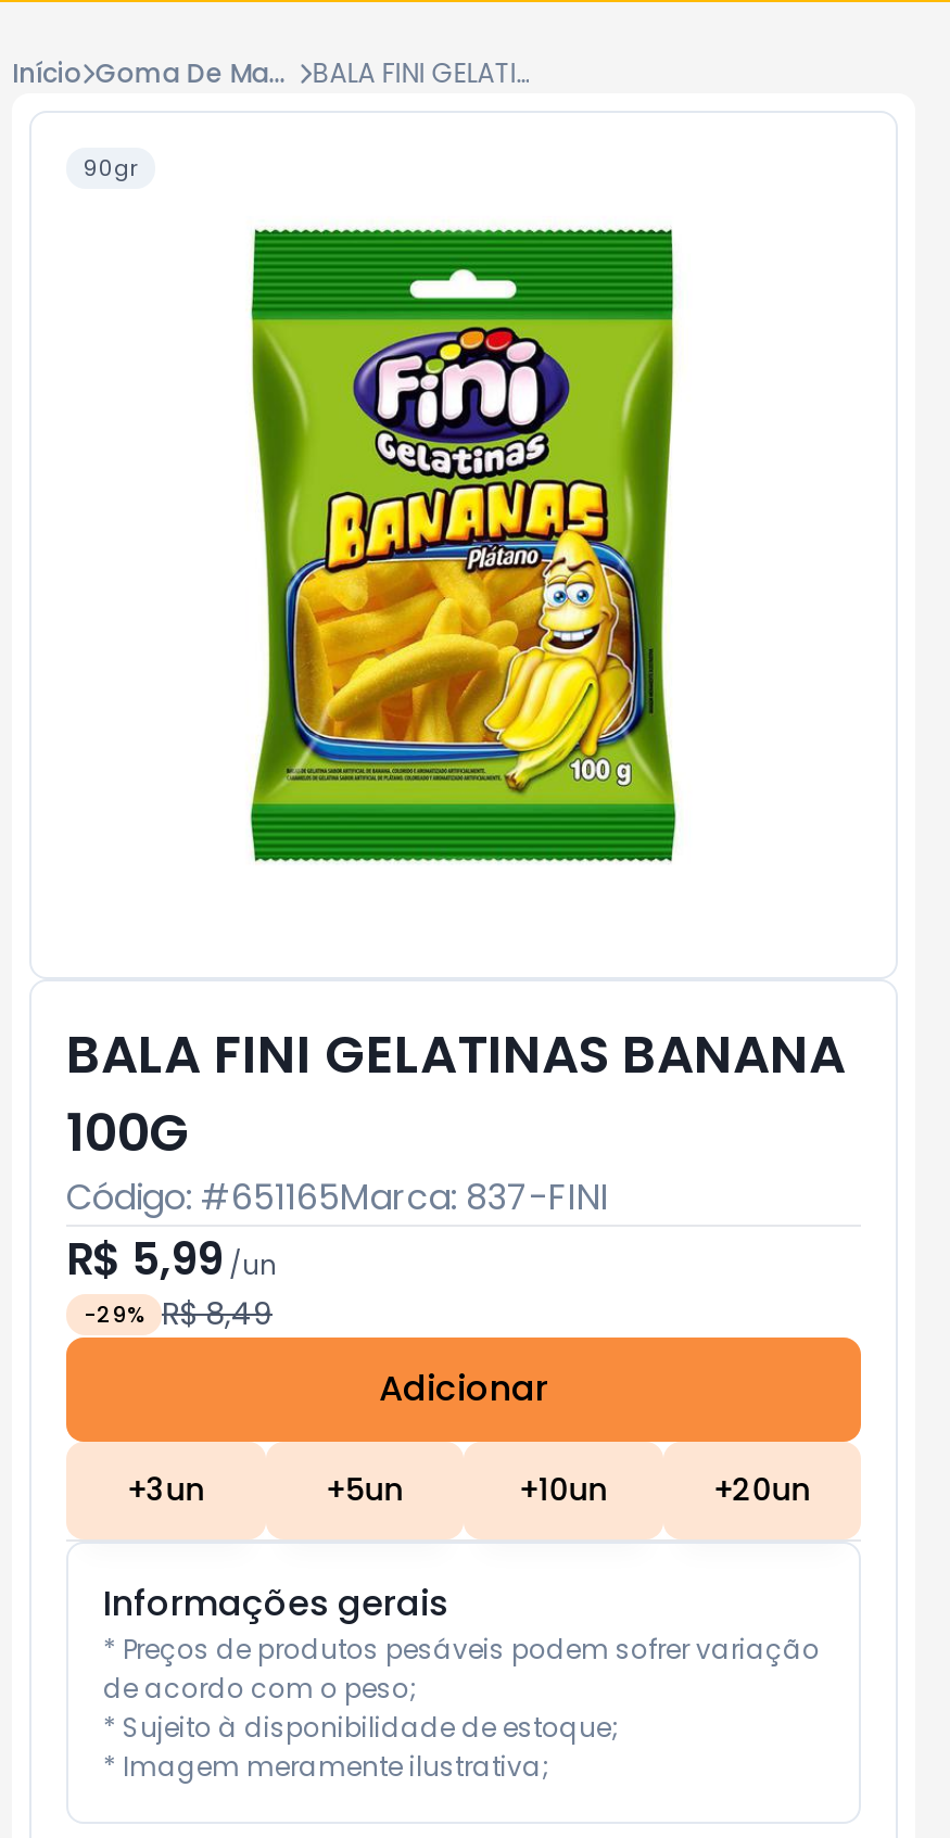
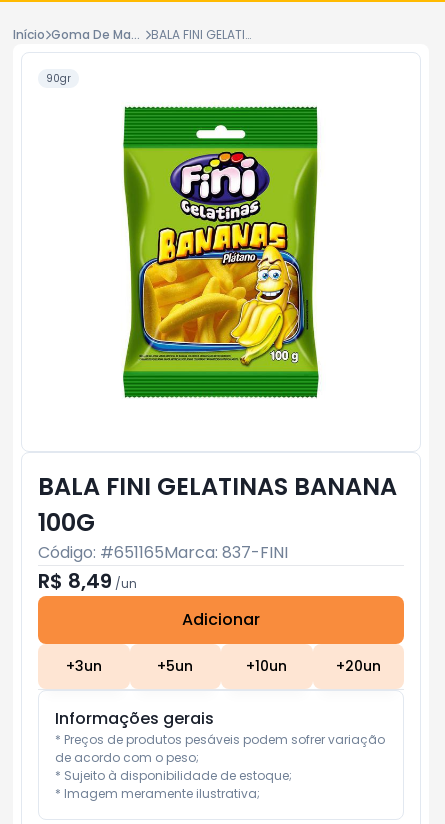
[66,1229,277,1335] R$ 5,99/un | -29% R$ 8,49 -> [38,567,137,595] R$ 8,49 / un

